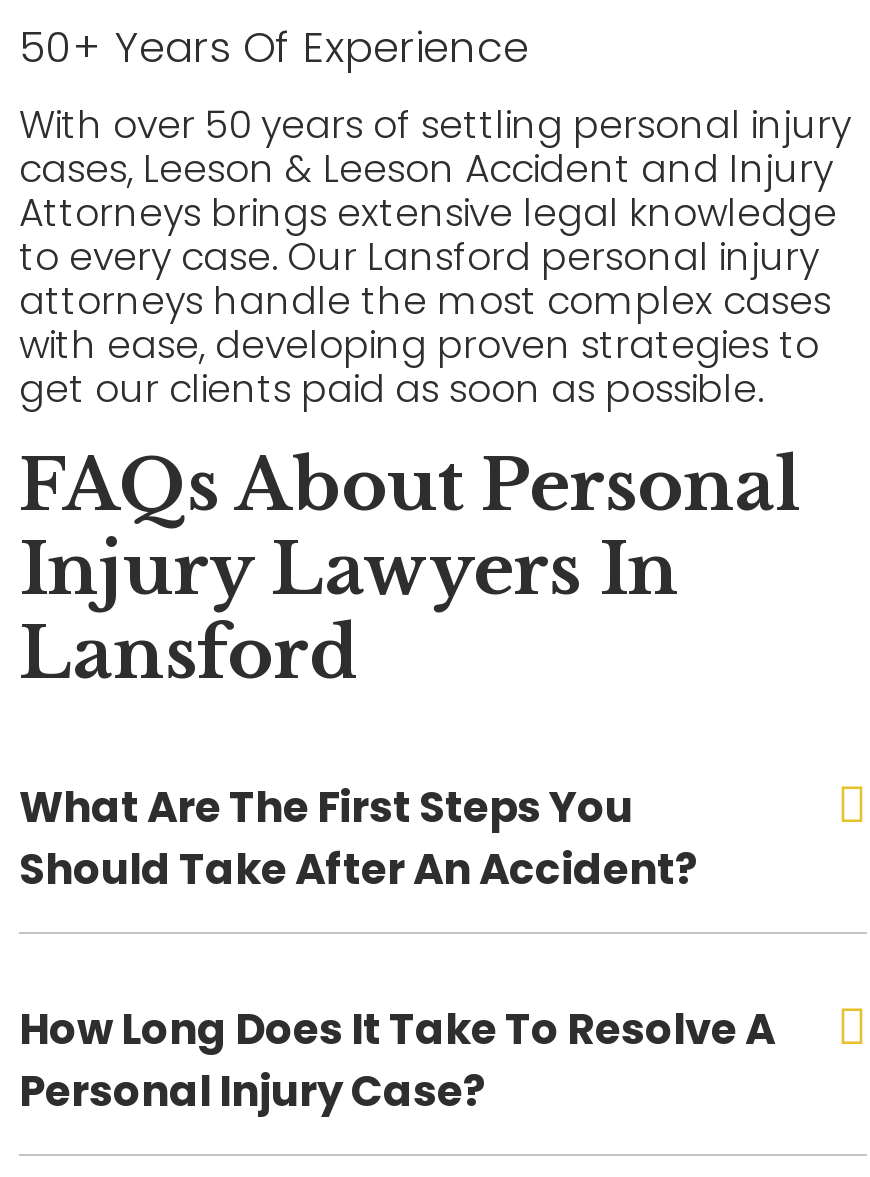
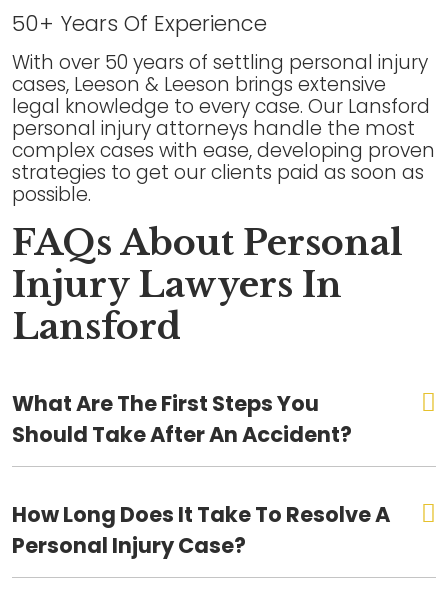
[19,142,837,416] cases, Leeson & Leeson Accident and Injury | Attorneys brings extensive legal knowledge | to every case. Our Lansford personal injury | attorneys handle the most complex cases | with ease, developing proven strategies to | get our clients paid as soon as possible. -> [12,71,435,208] cases, Leeson & Leeson brings extensive | legal knowledge to every case. Our Lansford | personal injury attorneys handle the most | complex cases with ease, developing proven | strategies to get our clients paid as soon as | possible.

